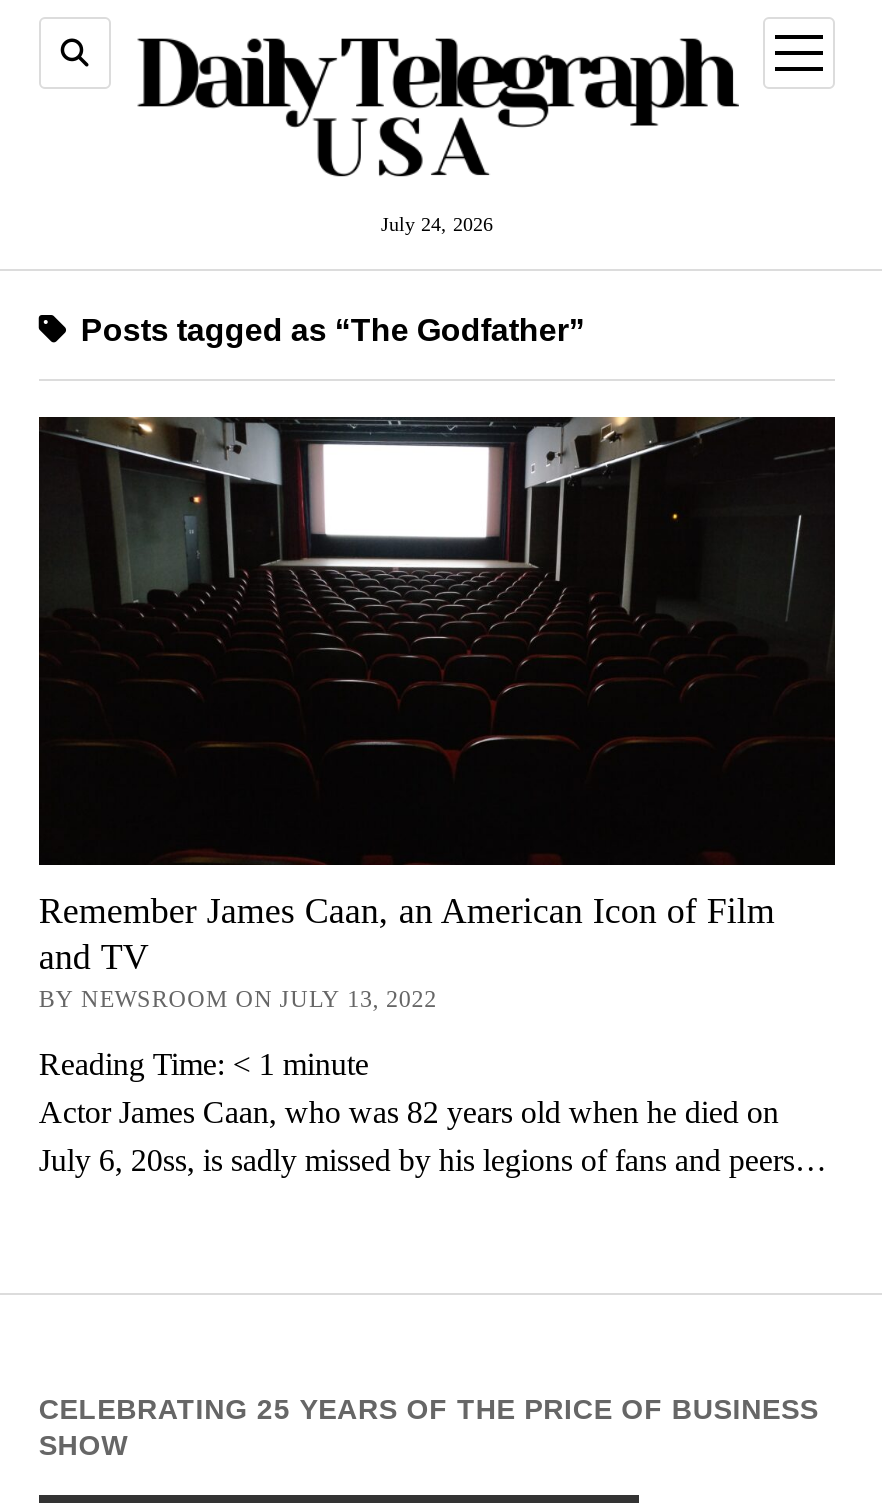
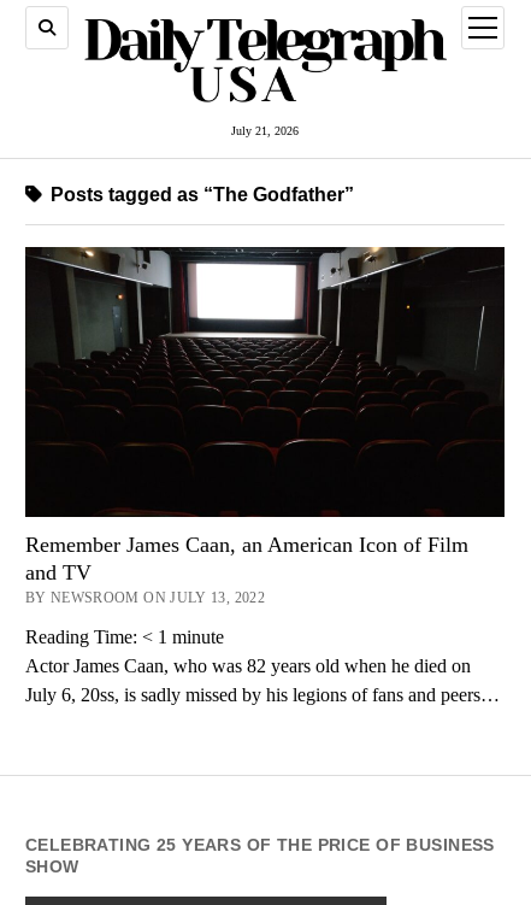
[381,213,493,235] July 24, 2026 -> [231,124,299,138] July 21, 2026

